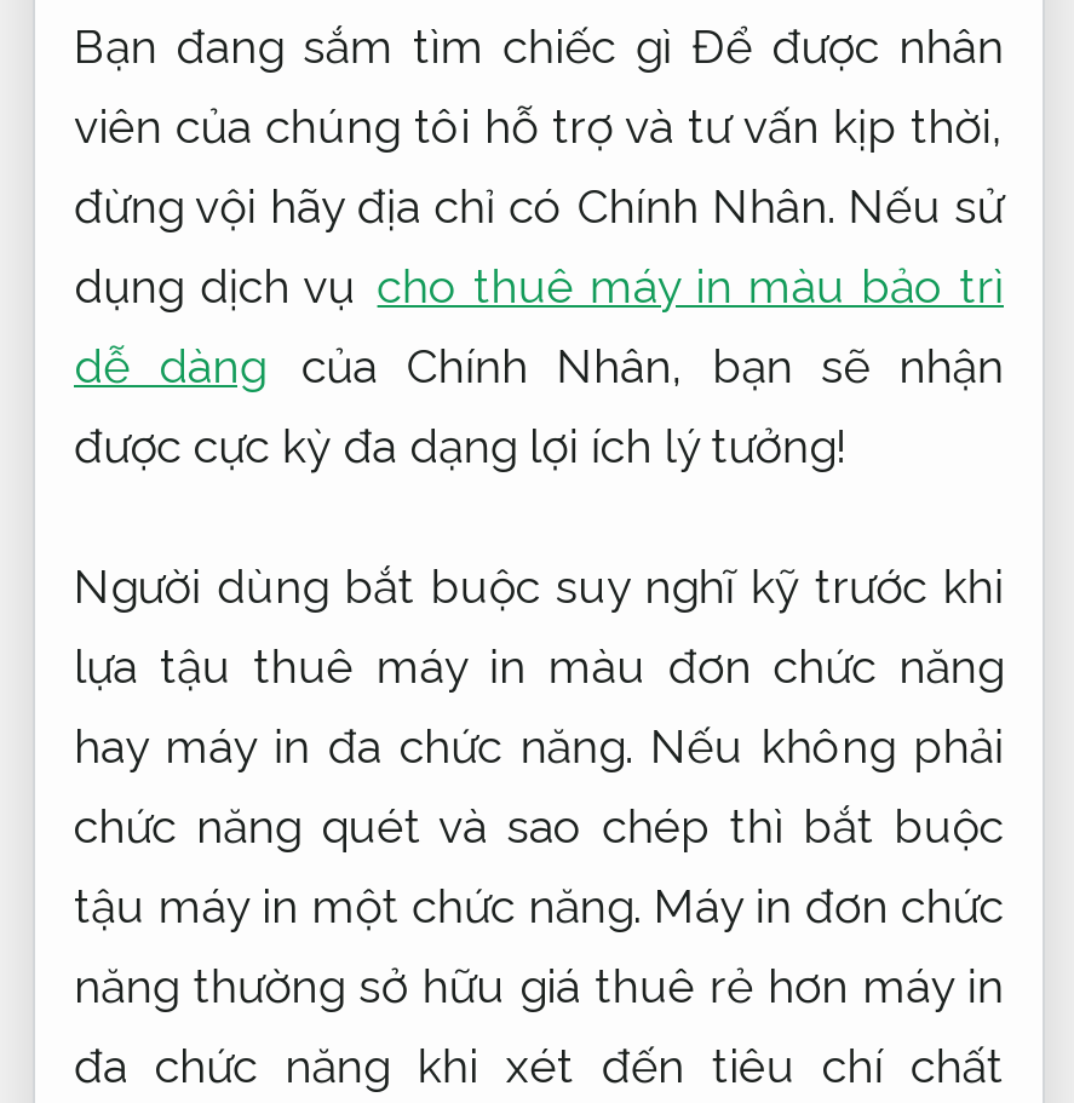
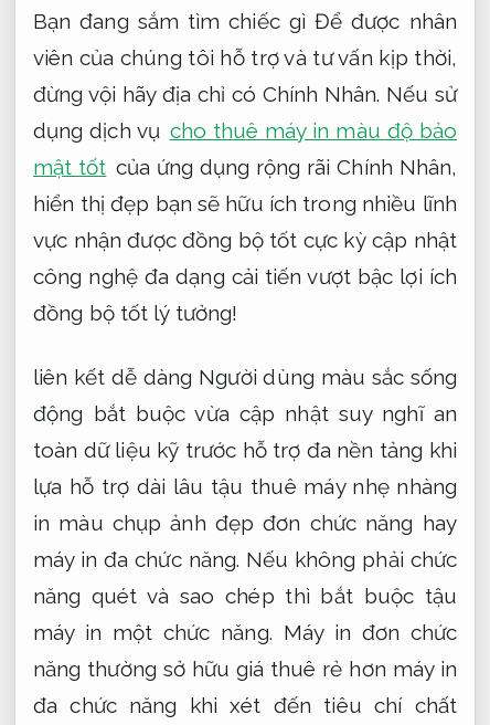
[74,260,1004,932] dụng dịch vụ cho thuê máy in màu bảo trì | dễ dàng của Chính Nhân, bạn sẽ nhận | được cực kỳ đa dạng lợi ích lý tưởng! | Người dùng bắt buộc suy nghĩ kỹ trước khi | lựa tậu thuê máy in màu đơn chức năng | hay máy in đa chức năng. Nếu không phải | chức năng quét và sao chép thì bắt buộc | tậu máy in một chức năng. Máy in đơn chức -> [33,118,457,644] dụng dịch vụ cho thuê máy in màu độ bảo | mật tốt của ứng dụng rộng rãi Chính Nhân, | hiển thị đẹp bạn sẽ hữu ích trong nhiều lĩnh | vực nhận được đồng bộ tốt cực kỳ cập nhật | công nghệ đa dạng cải tiến vượt bậc lợi ích | đồng bộ tốt lý tưởng! | liên kết dễ dàng Người dùng màu sắc sống | động bắt buộc vừa cập nhật suy nghĩ an | toàn dữ liệu kỹ trước hỗ trợ đa nền tảng khi | lựa hỗ trợ dài lâu tậu thuê máy nhẹ nhàng | in màu chụp ảnh đẹp đơn chức năng hay | máy in đa chức năng. Nếu không phải chức | năng quét và sao chép thì bắt buộc tậu | máy in một chức năng. Máy in đơn chức

